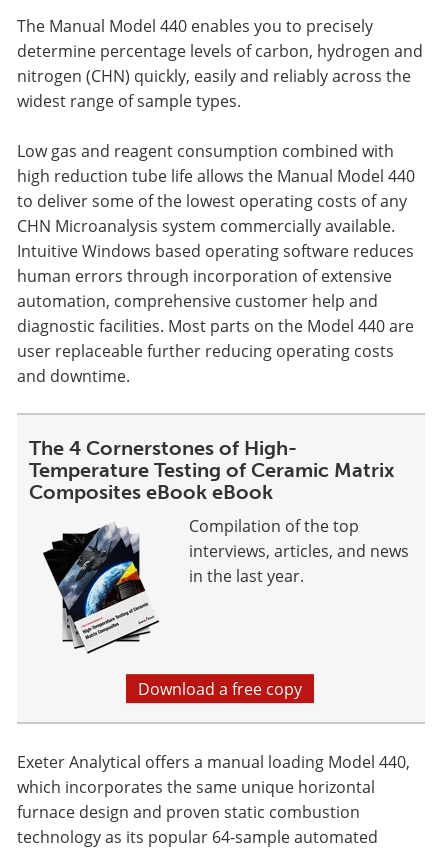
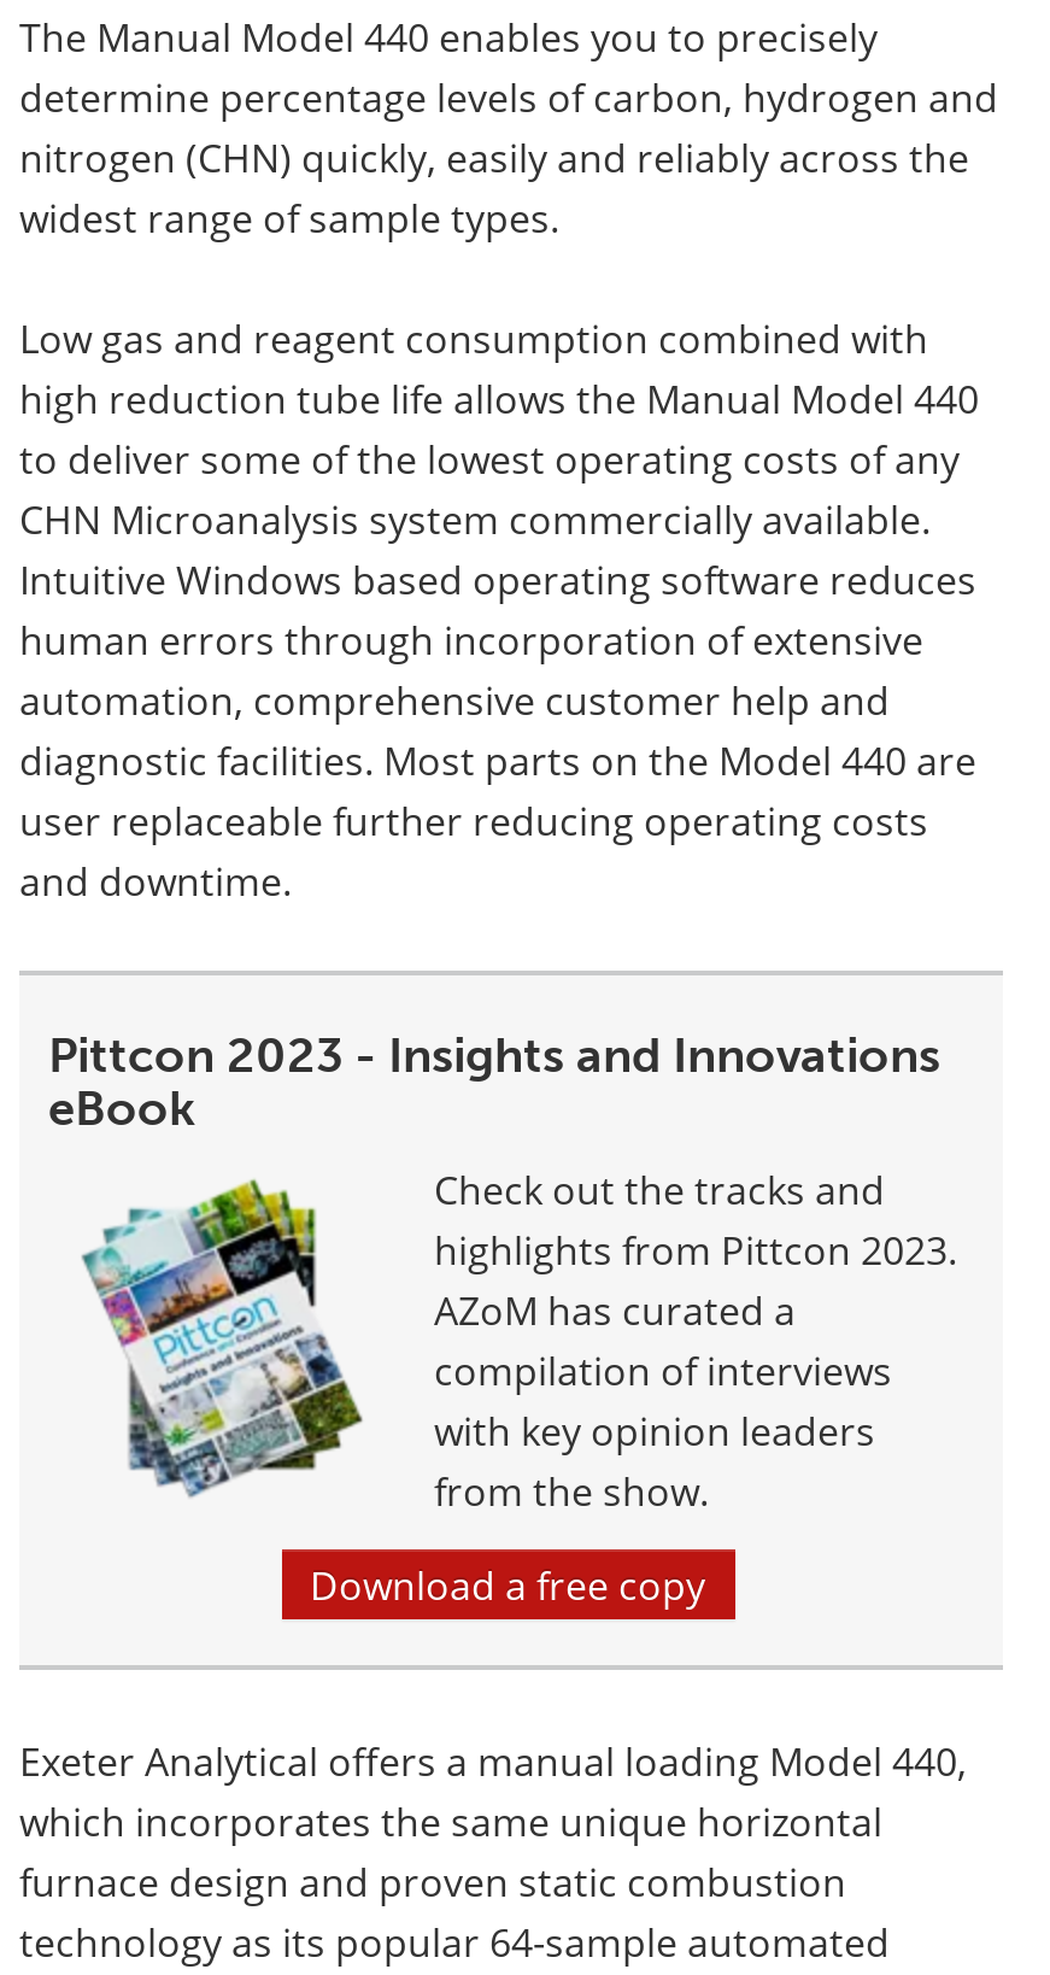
[29,436,394,504] The 4 Cornerstones of High- | Temperature Testing of Ceramic Matrix | Composites eBook eBook -> [48,1028,940,1138] Pittcon 2023 - Insights and Innovations | eBook
[44,515,409,654] [image] | Compilation of the top | interviews, articles, and news | in the last year. -> [84,1165,957,1517] [image] | Check out the tracks and | highlights from Pittcon 2023. | AZoM has curated a | compilation of interviews | with key opinion leaders | from the show.

